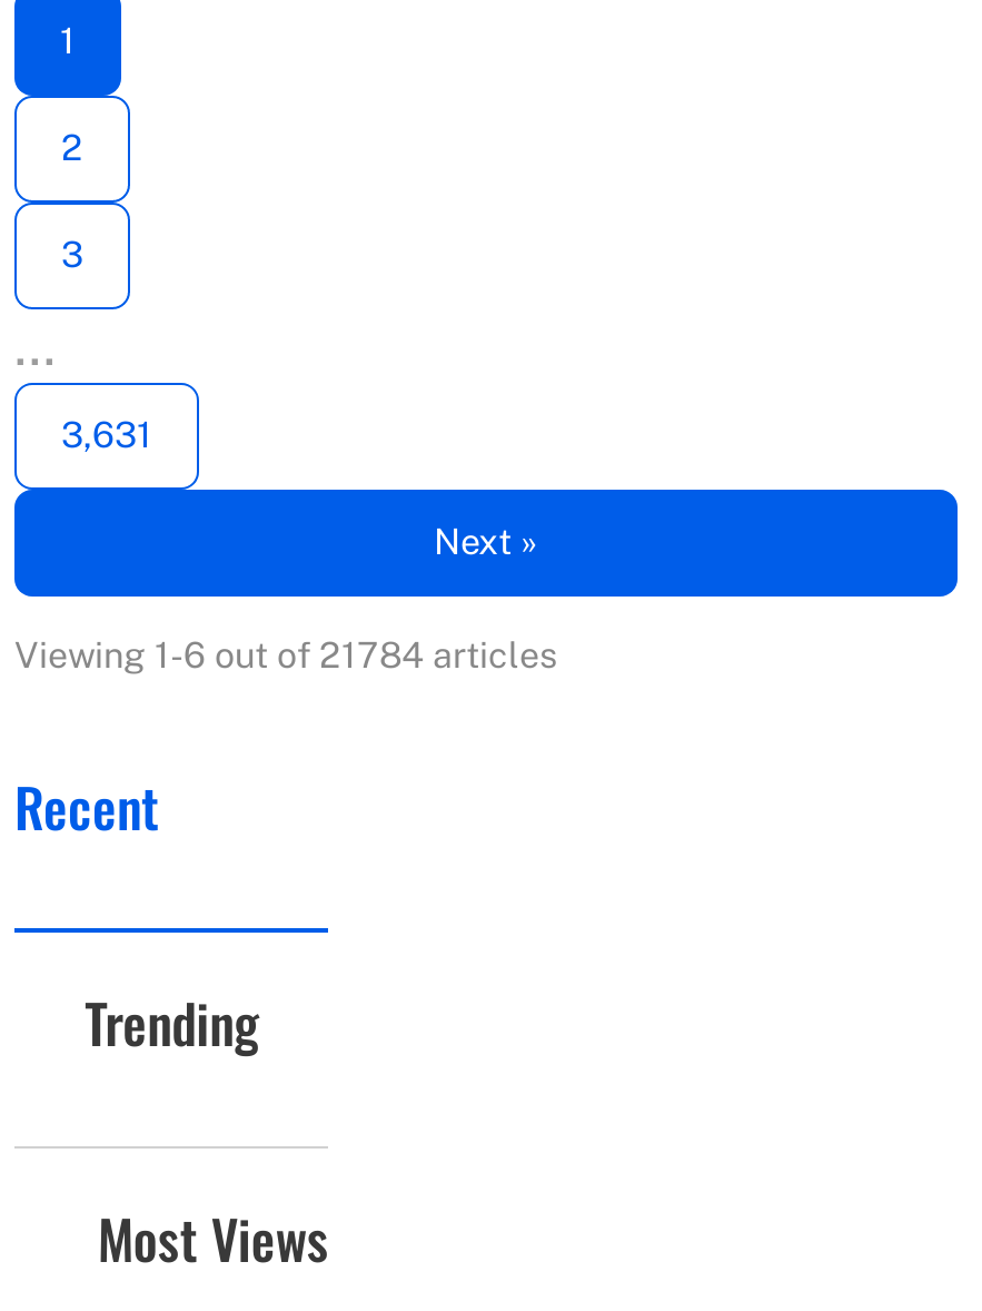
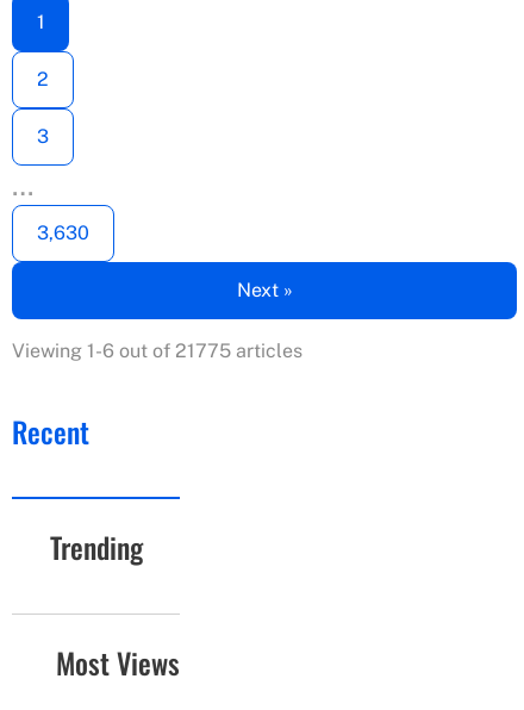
[61,415,152,457] 3,631 -> [37,222,89,245] 3,630
[14,635,557,678] Viewing 1-6 out of 21784 articles -> [12,340,302,363] Viewing 1-6 out of 21775 articles

